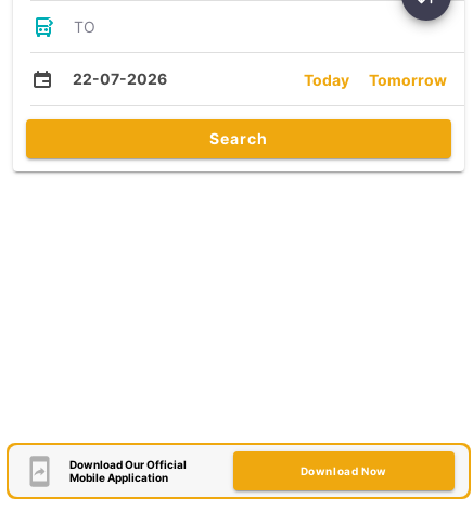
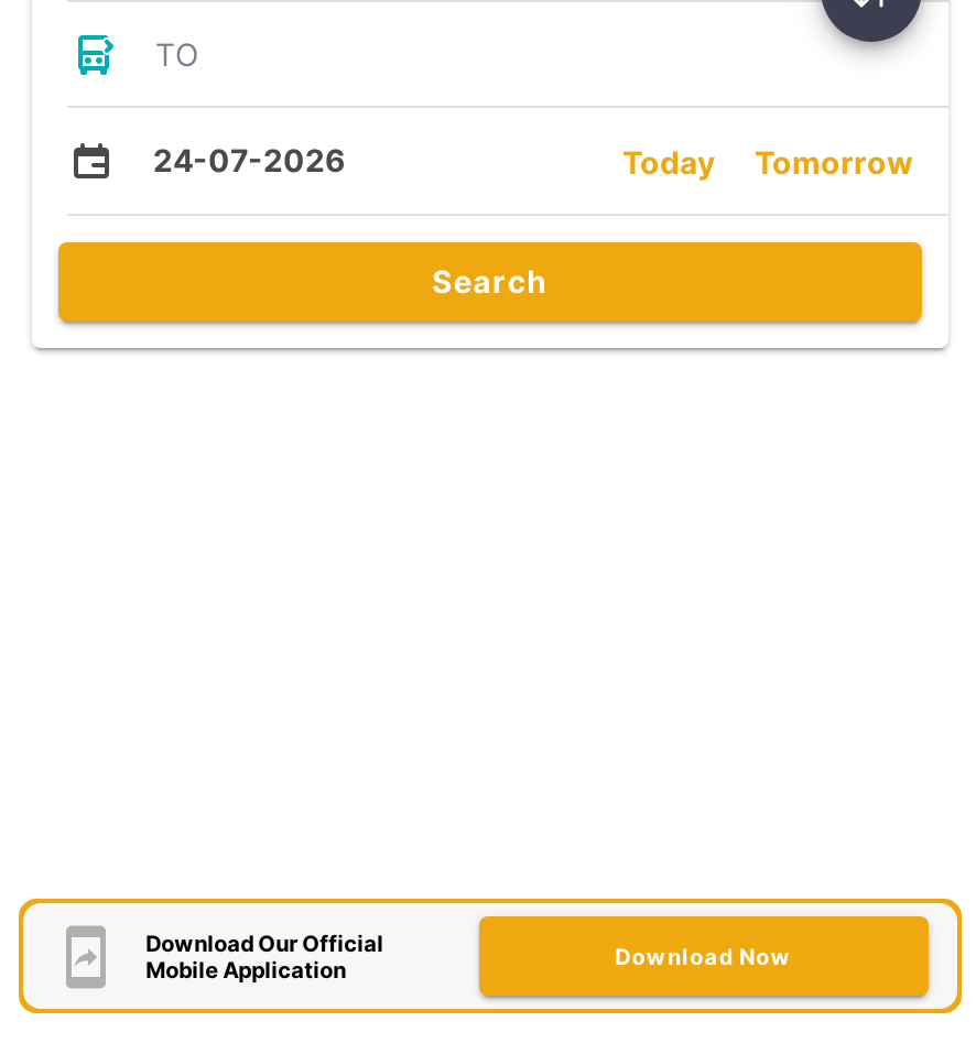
[73,69,167,88] 22-07-2026 -> [153,141,345,178] 24-07-2026

